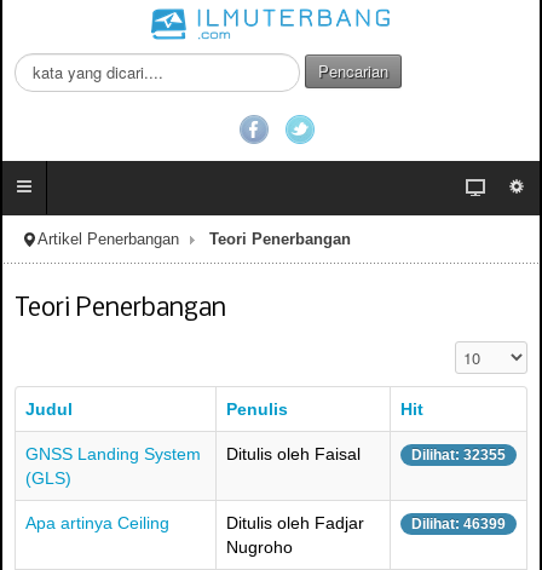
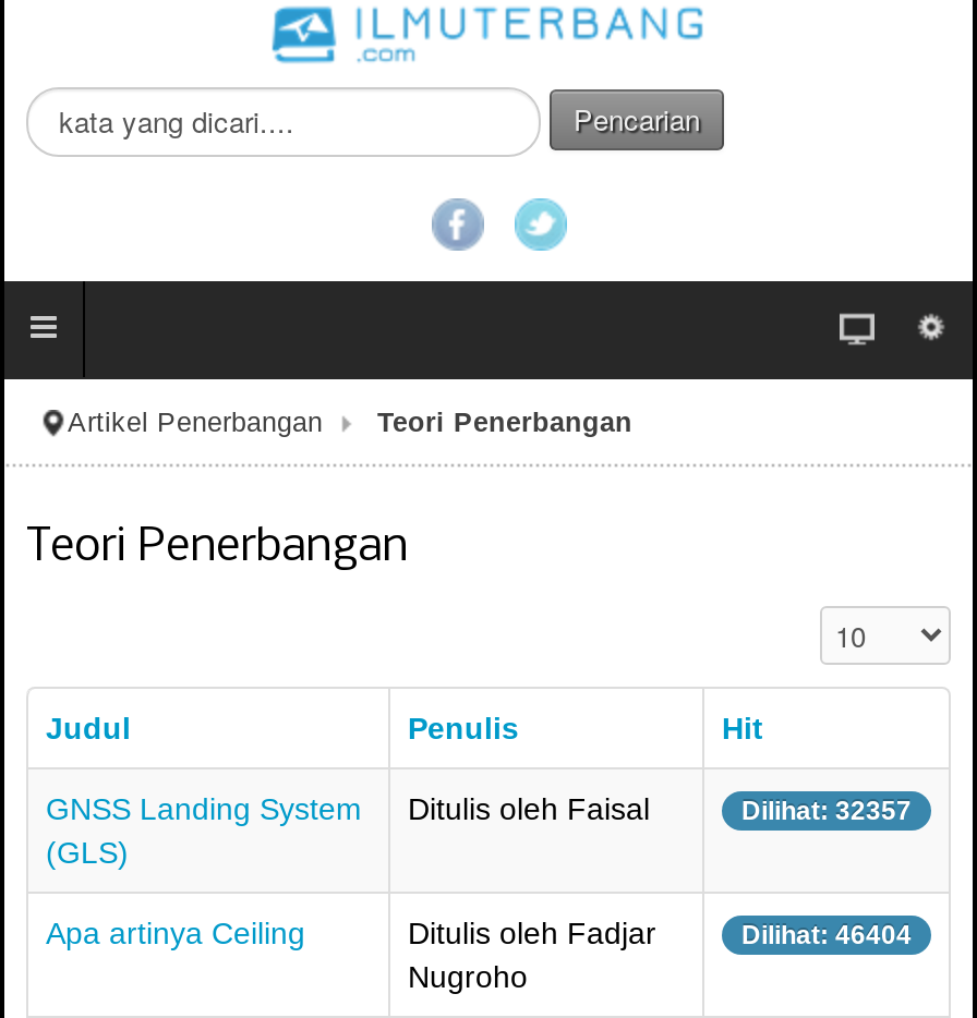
[411,447,506,464] Dilihat: 32355 -> [741,796,912,827] Dilihat: 32357
[411,516,506,533] Dilihat: 46399 -> [741,920,912,951] Dilihat: 46404

